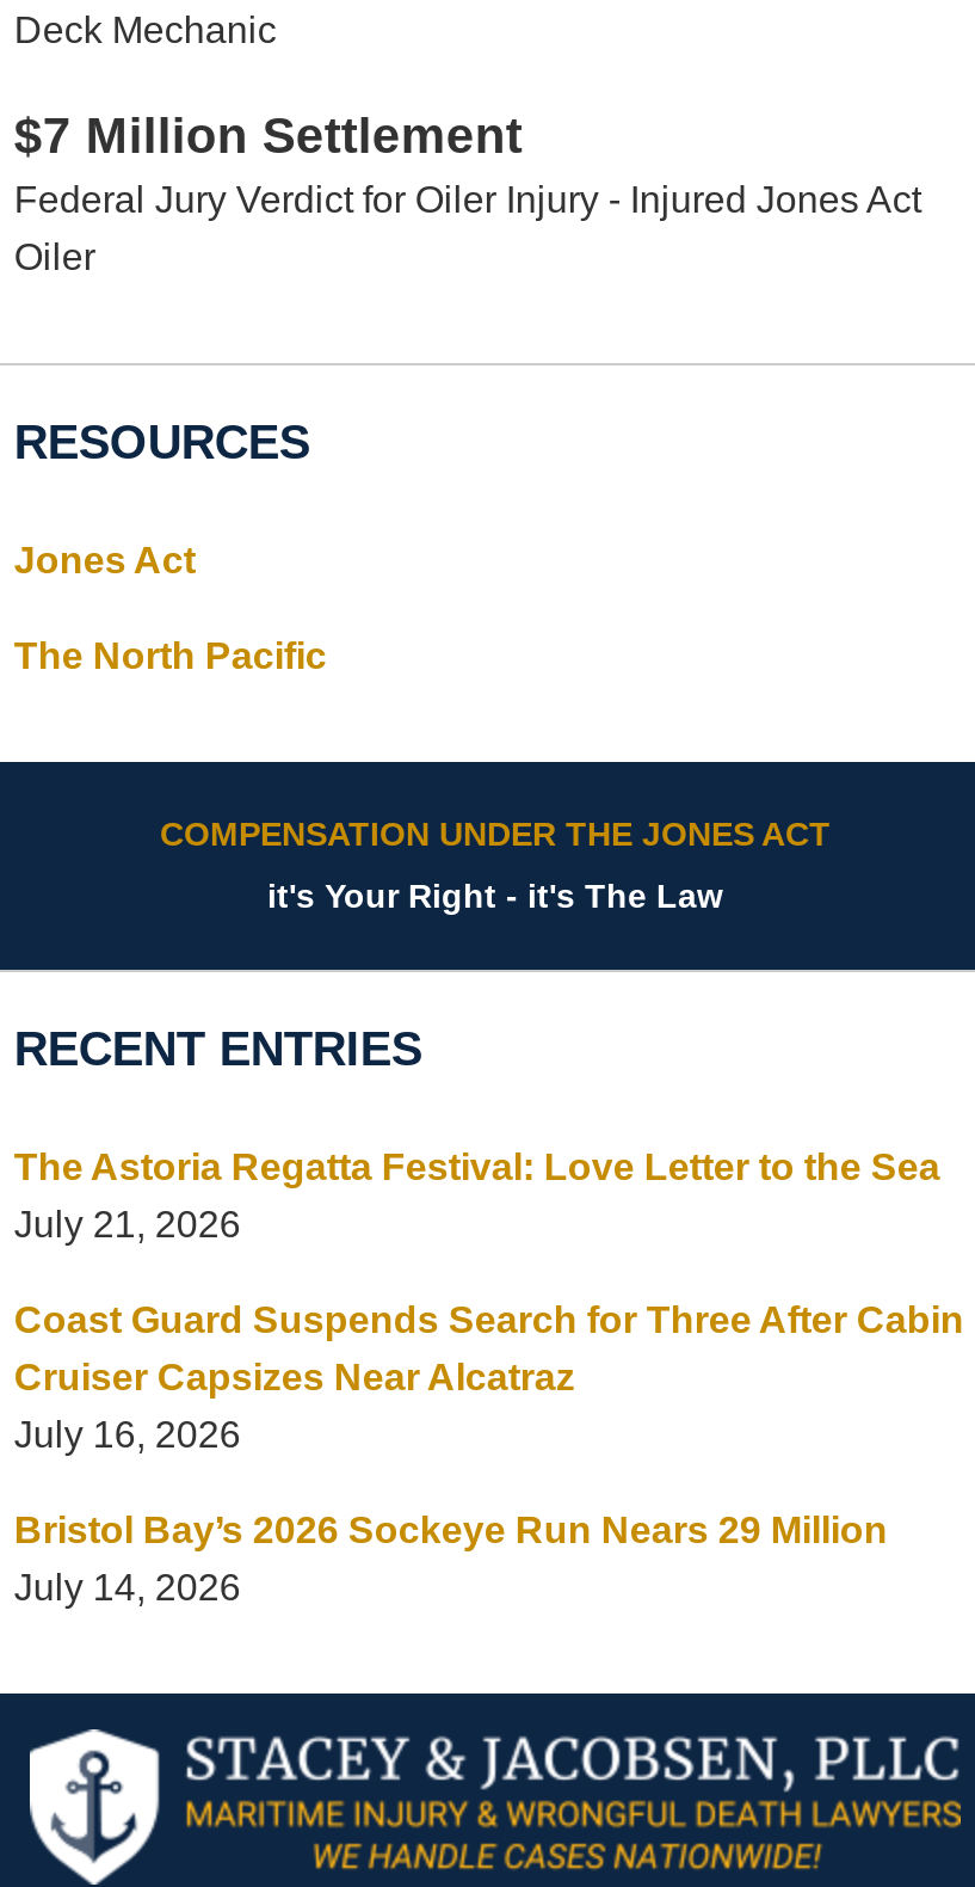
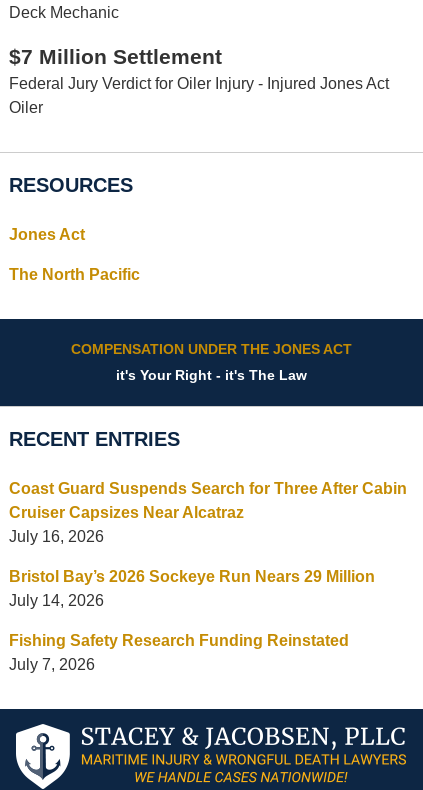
[14,1147,940,1245] The Astoria Regatta Festival: Love Letter to the Sea | July 21, 2026 -> none
moved [14,1300,964,1608] -> [9,480,407,609]: Coast Guard Suspends Search for Three After Cabin | Cruiser Capsizes Near Alcatraz | July 16, 2026 | Bristol Bay’s 2026 Sockeye Run Nears 29 Million | July 14, 2026
none -> [9,632,349,673] Fishing Safety Research Funding Reinstated | July 7, 2026

